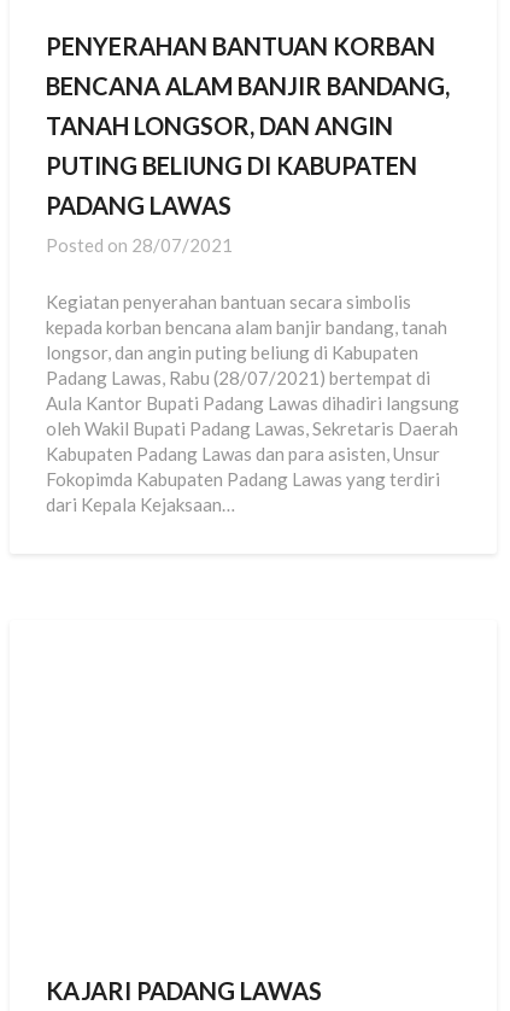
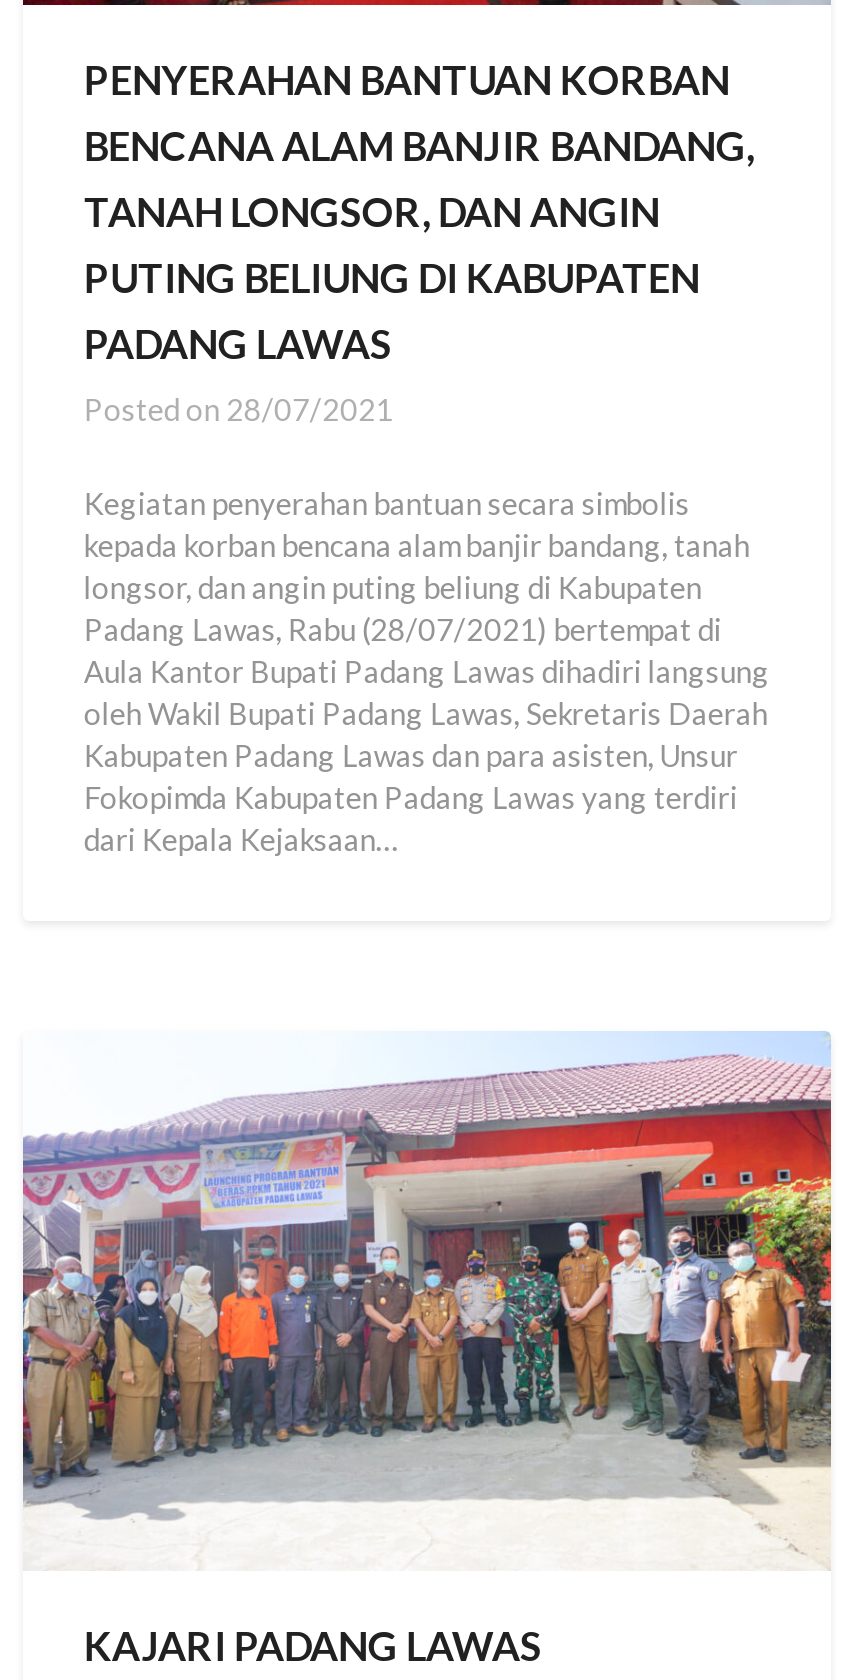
none -> [21,1030,833,1570] [image]

